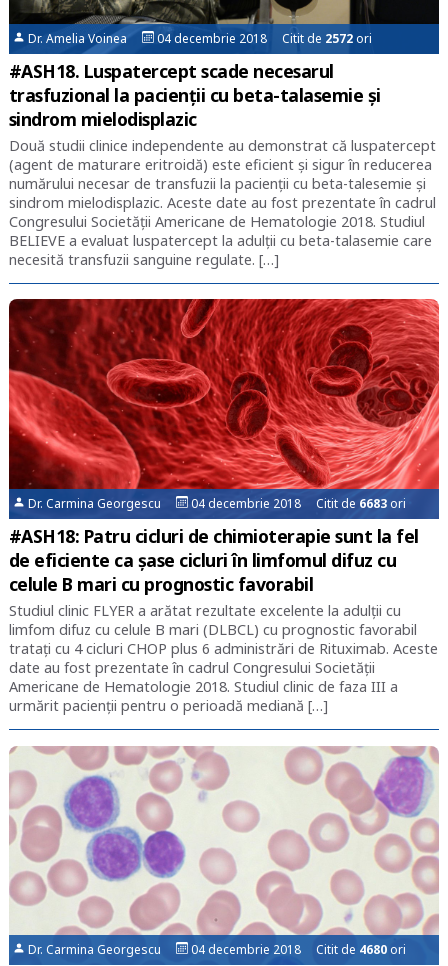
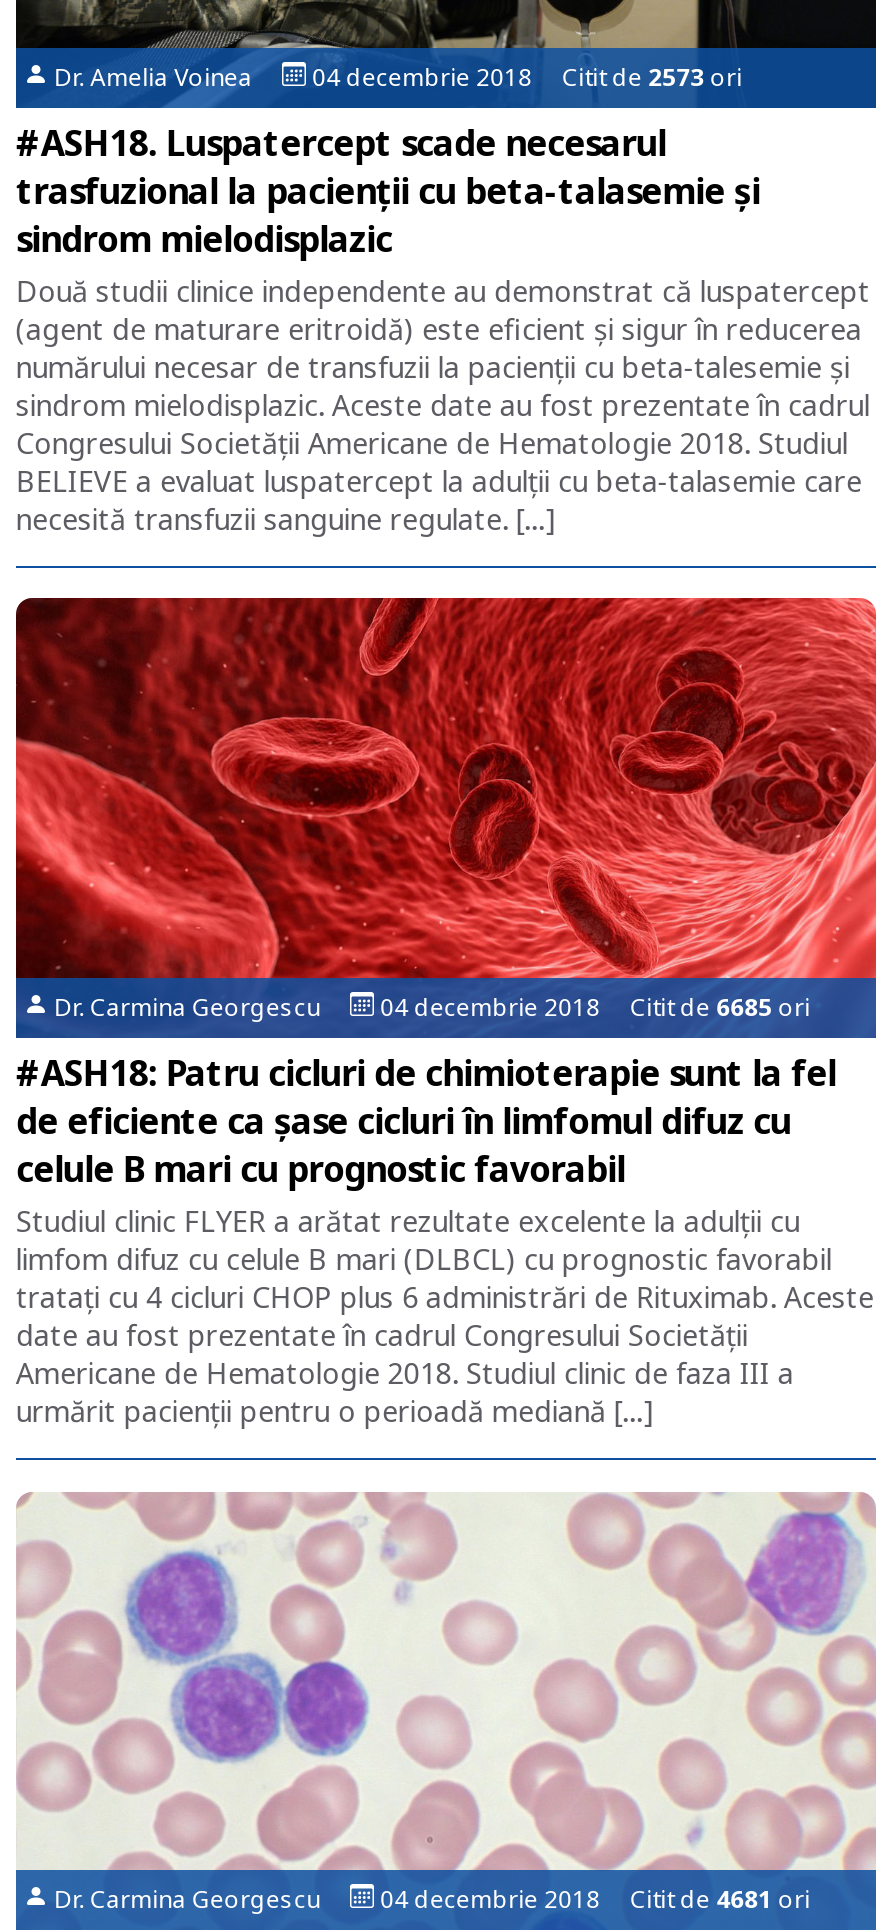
[154,30,372,47] 04 decembrie 2018 Citit de 2572 ori -> [306,59,742,93] 04 decembrie 2018 Citit de 2573 ori
[188,495,406,512] 04 decembrie 2018 Citit de 6683 ori -> [374,990,810,1024] 04 decembrie 2018 Citit de 6685 ori
[188,941,406,958] 04 decembrie 2018 Citit de 4680 ori -> [374,1883,810,1917] 04 decembrie 2018 Citit de 4681 ori

